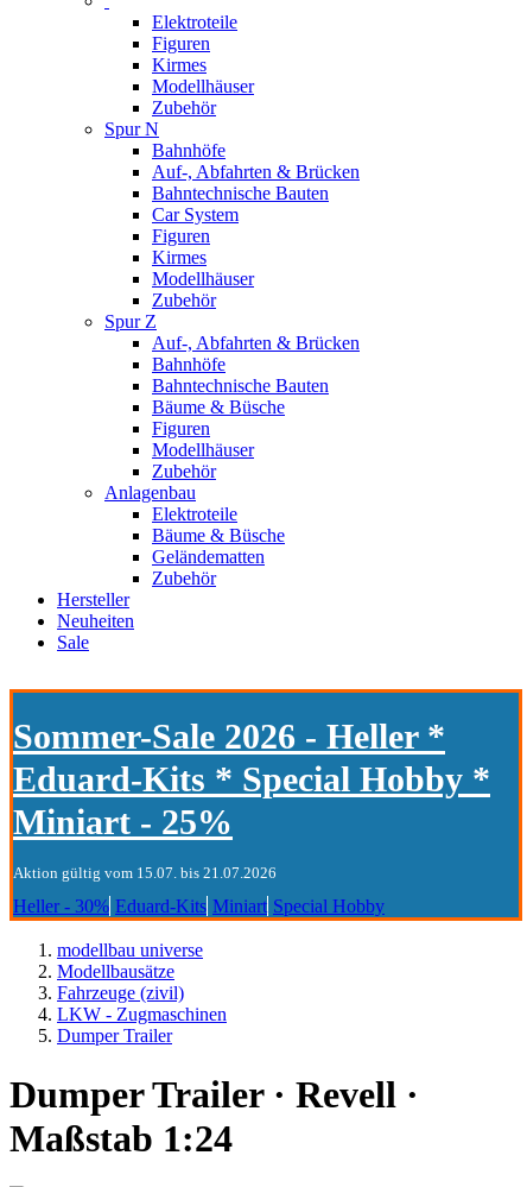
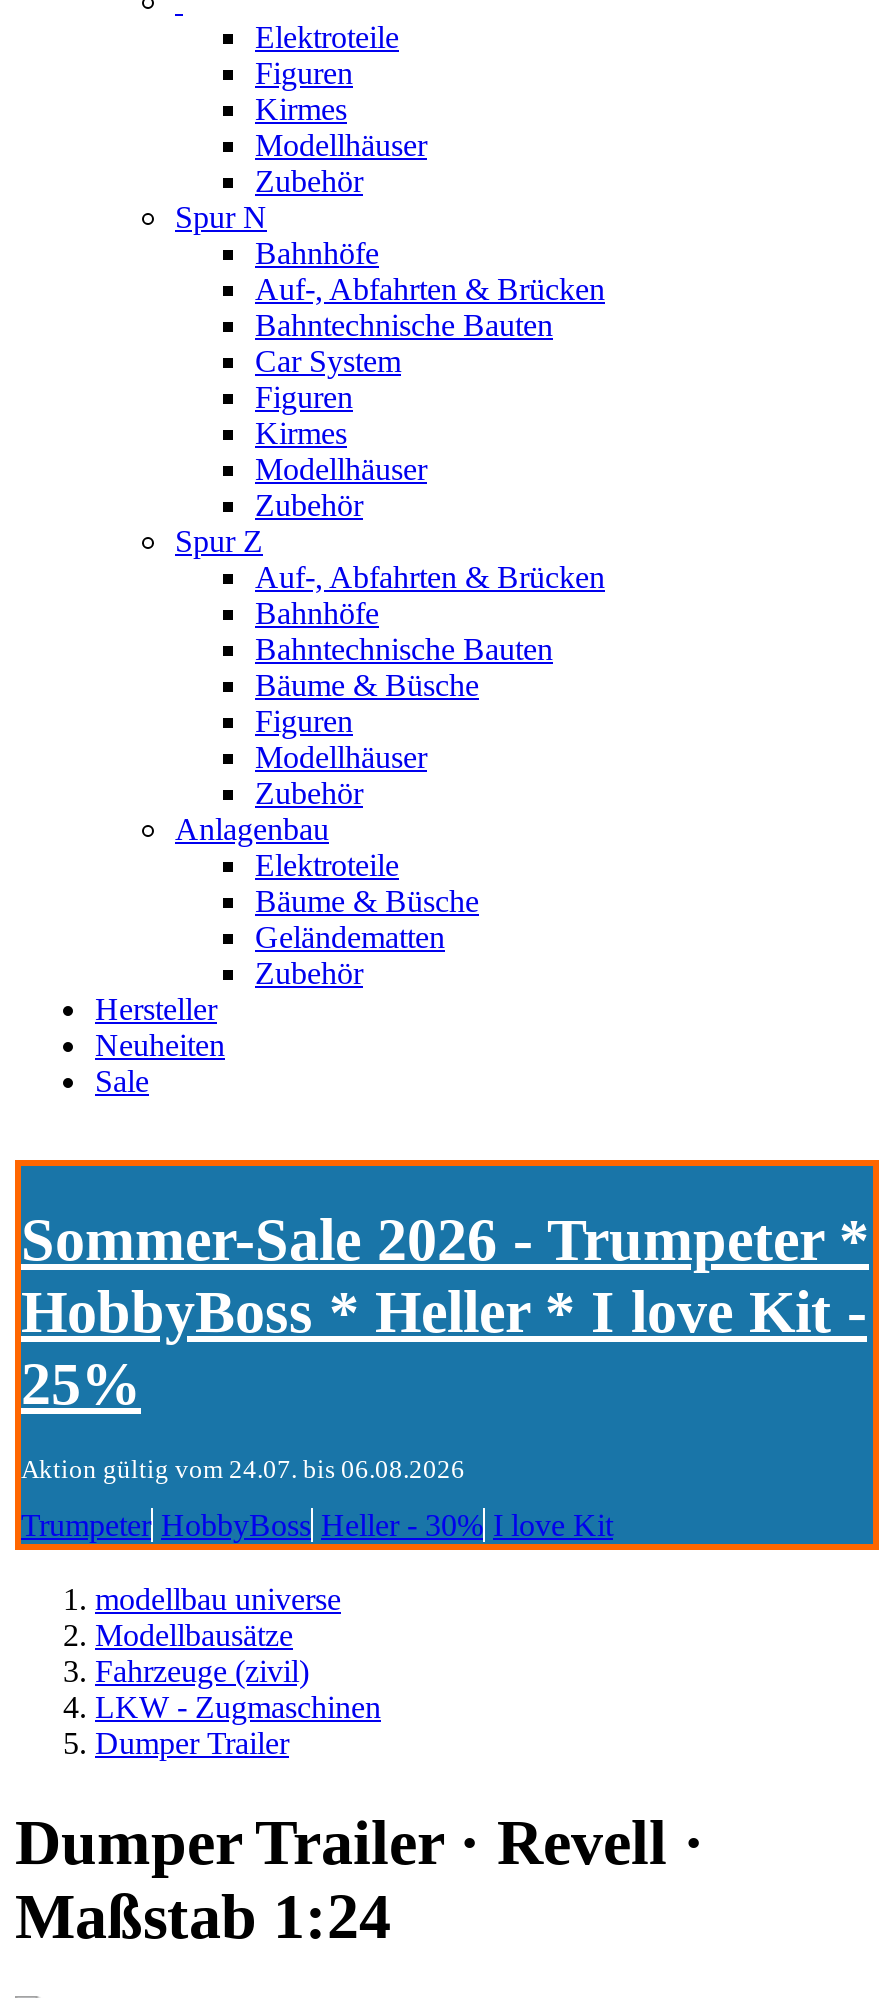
[13,716,490,841] Sommer-Sale 2026 - Heller * | Eduard-Kits * Special Hobby * | Miniart - 25% -> [21,1205,869,1415] Sommer-Sale 2026 - Trumpeter * | HobbyBoss * Heller * I love Kit - | 25%
[13,864,277,882] Aktion gültig vom 15.07. bis 21.07.2026 -> [21,1455,465,1485] Aktion gültig vom 24.07. bis 06.08.2026
[13,896,385,917] Heller - 30% Eduard-Kits Miniart Special Hobby -> [21,1509,613,1543] Trumpeter HobbyBoss Heller - 30% I love Kit

